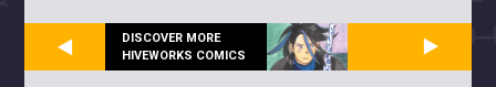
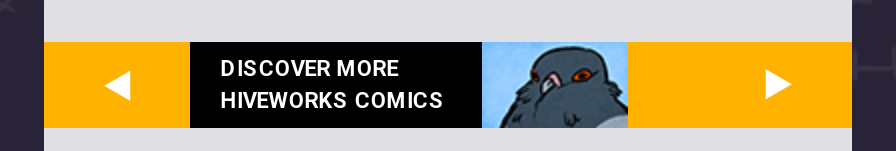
[266,22,349,72] [image] -> [482,42,630,128] [image]

